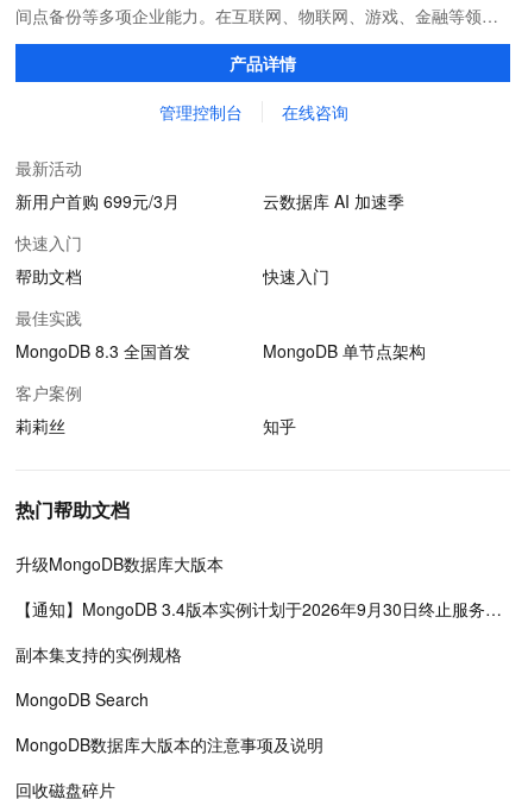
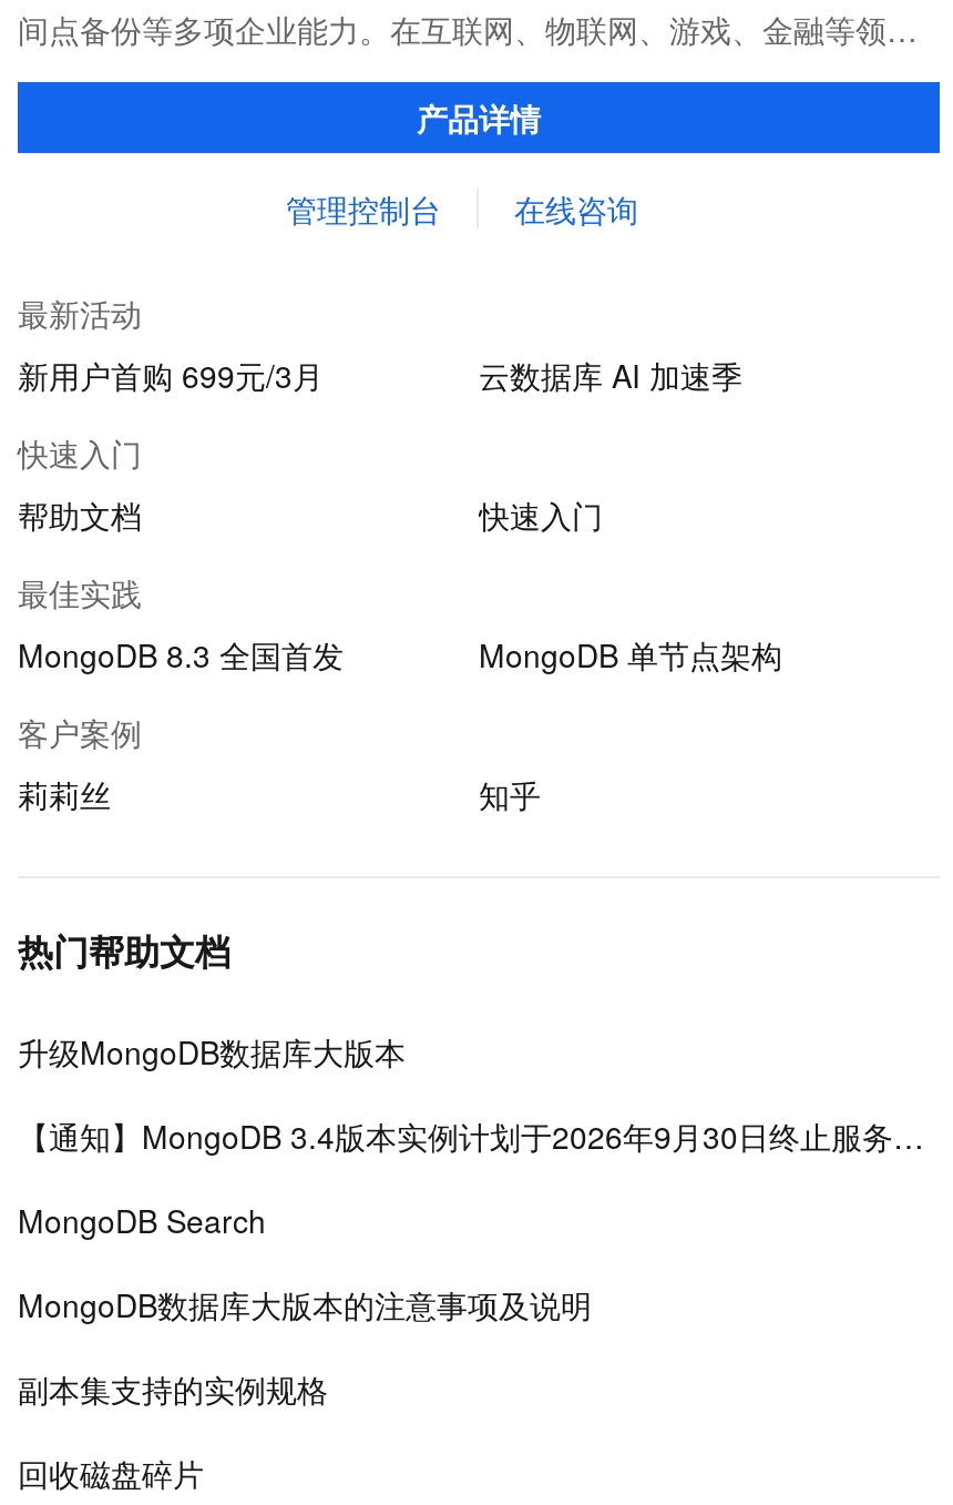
moved [15,642,182,666] -> [18,1366,328,1411]: 副本集支持的实例规格
moved [15,687,323,756] -> [18,1198,592,1326]: MongoDB Search | MongoDB数据库大版本的注意事项及说明

